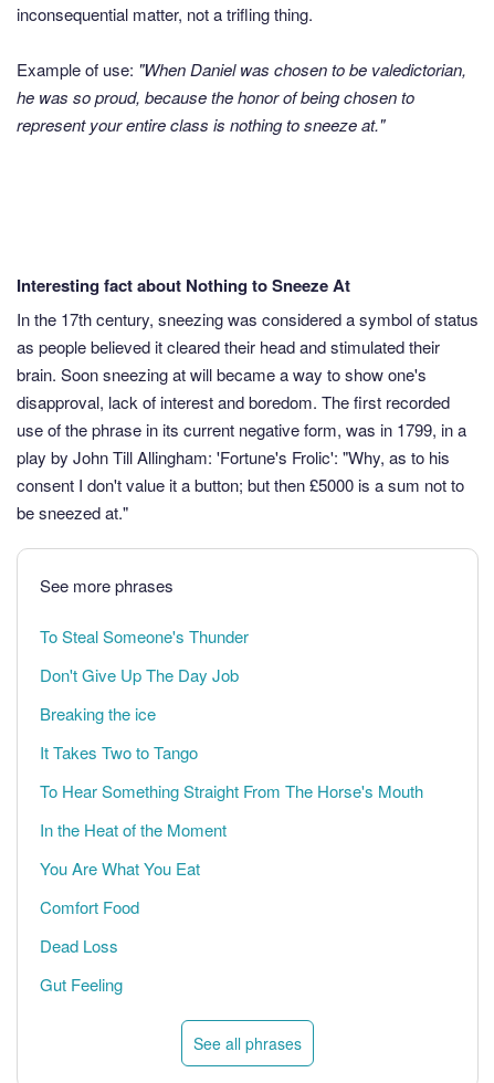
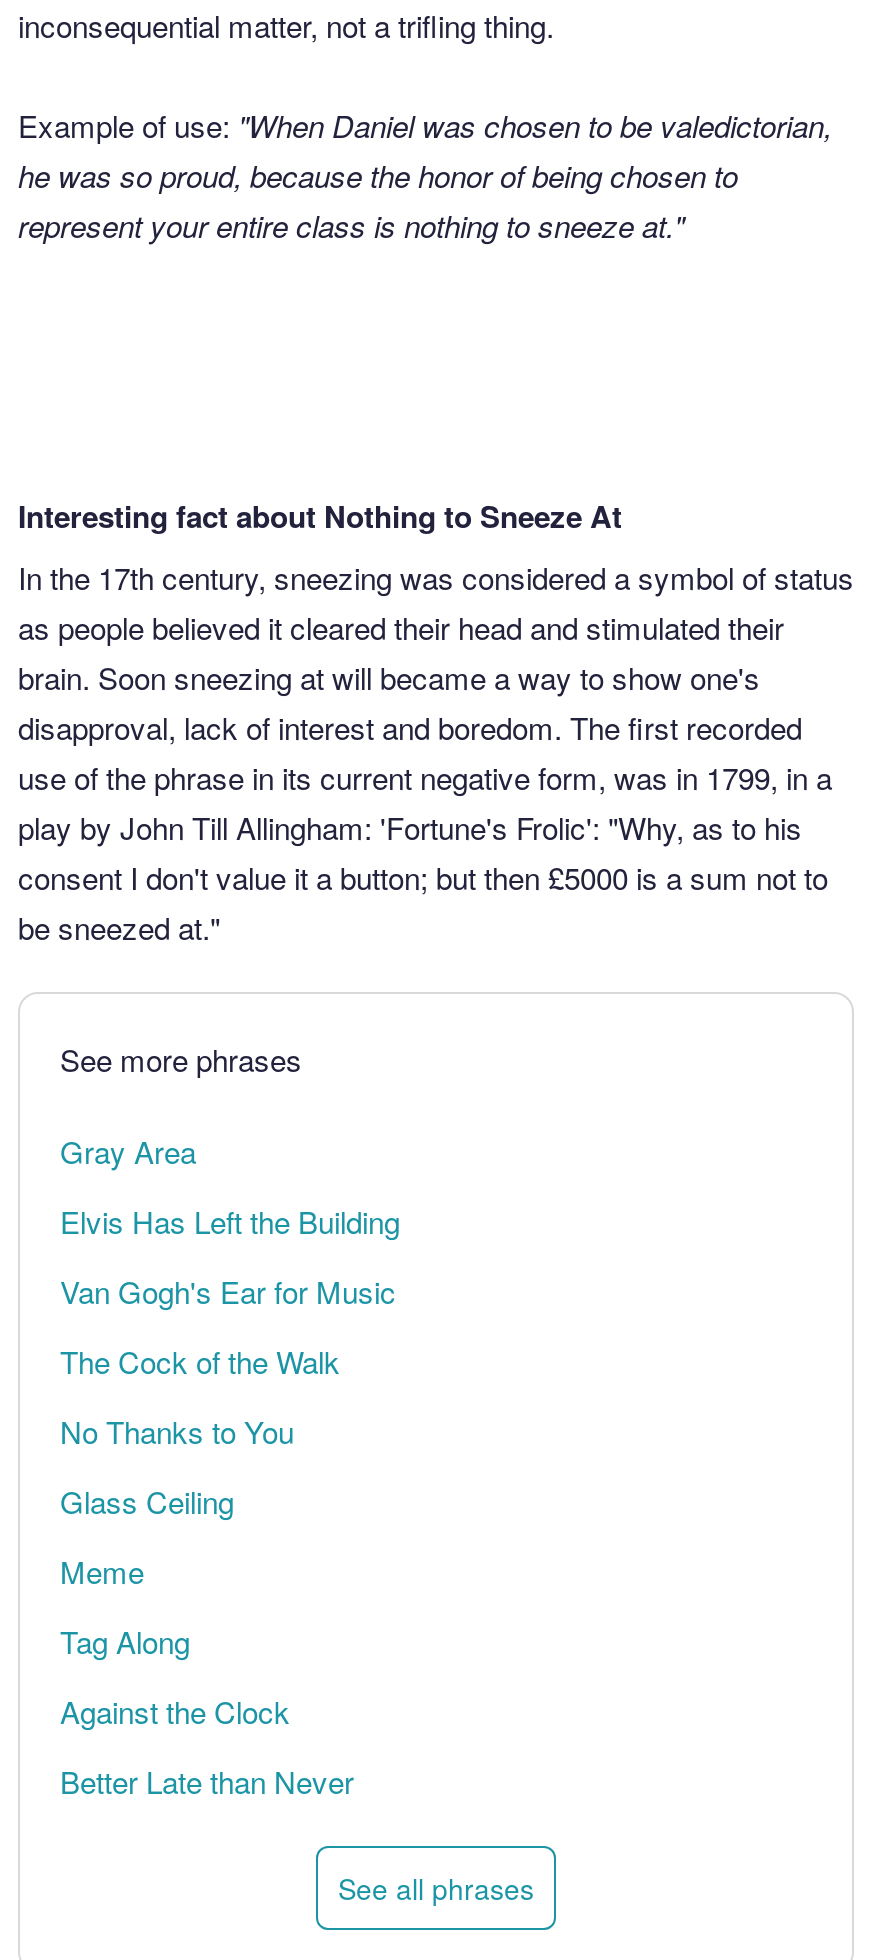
[40,624,249,648] To Steal Someone's Thunder -> [60,1130,196,1172] Gray Area
[40,663,239,686] Don't Give Up The Day Job -> [60,1200,400,1242] Elvis Has Left the Building
[40,702,156,725] Breaking the ice -> [60,1270,396,1312] Van Gogh's Ear for Music
[40,740,198,764] It Takes Two to Tango -> [60,1340,340,1382] The Cock of the Walk
[40,779,423,802] To Hear Something Straight From The Horse's Mouth -> [60,1410,294,1452] No Thanks to You
[40,818,227,841] In the Heat of the Moment -> [60,1480,234,1522] Glass Ceiling
[40,856,200,880] You Are What You Eat -> [60,1550,144,1592] Meme
[40,895,139,918] Comfort Food -> [60,1620,190,1662] Tag Along
[40,934,118,957] Dead Loss -> [60,1690,290,1732] Against the Clock
[40,972,123,996] Gut Feeling -> [60,1760,354,1802] Better Late than Never

